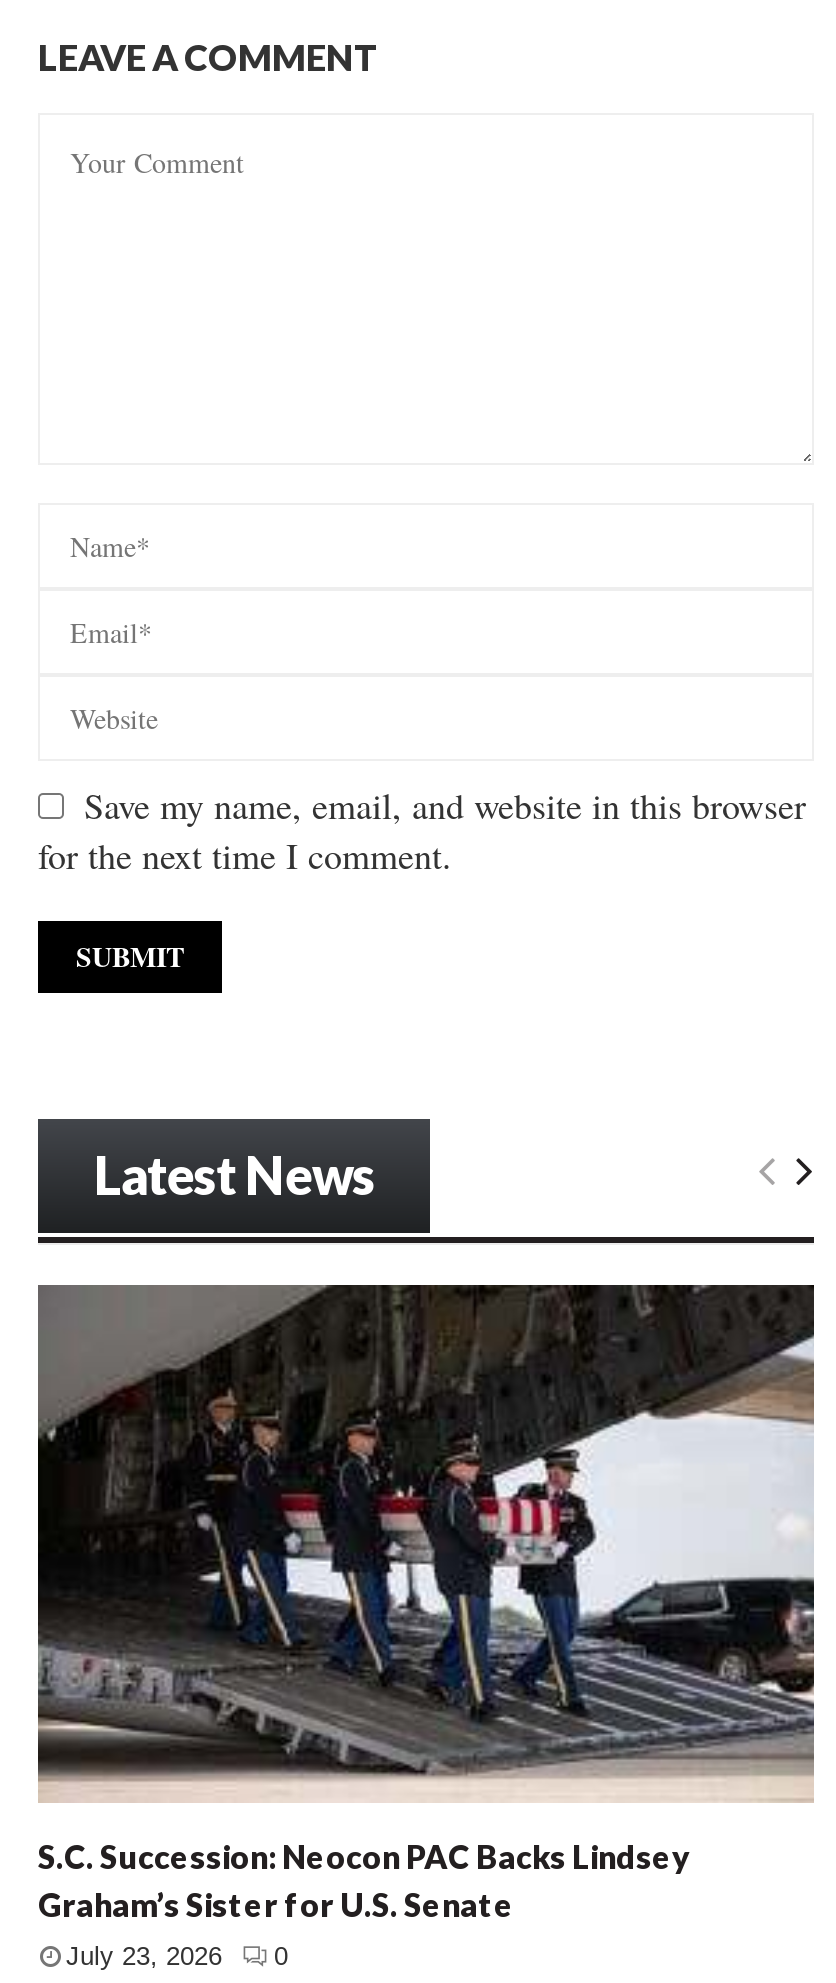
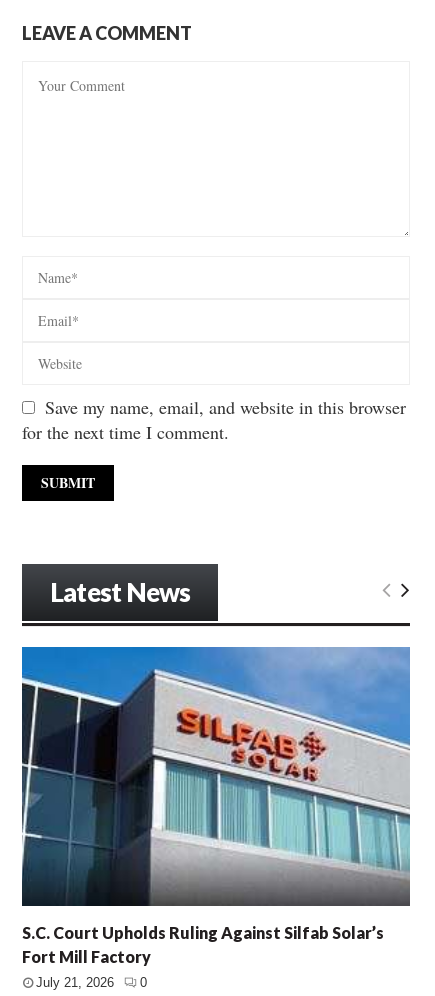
[36,1283,816,1922] [image] | S.C. Succession: Neocon PAC Backs Lindsey | Graham’s Sister for U.S. Senate -> [21,646,411,966] [image] | S.C. Court Upholds Ruling Against Silfab Solar’s | Fort Mill Factory
[66,1940,288,1970] July 23, 2026 0 -> [36,975,147,990] July 21, 2026 0

